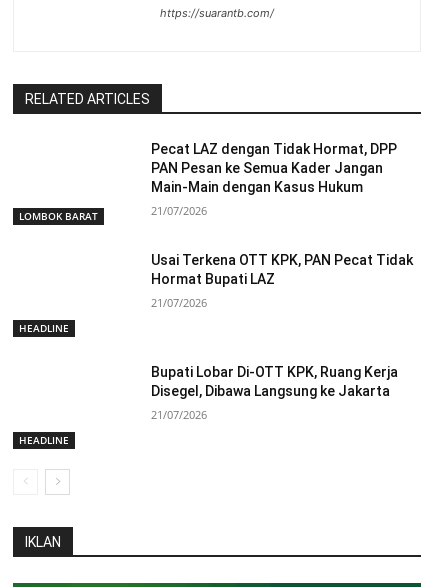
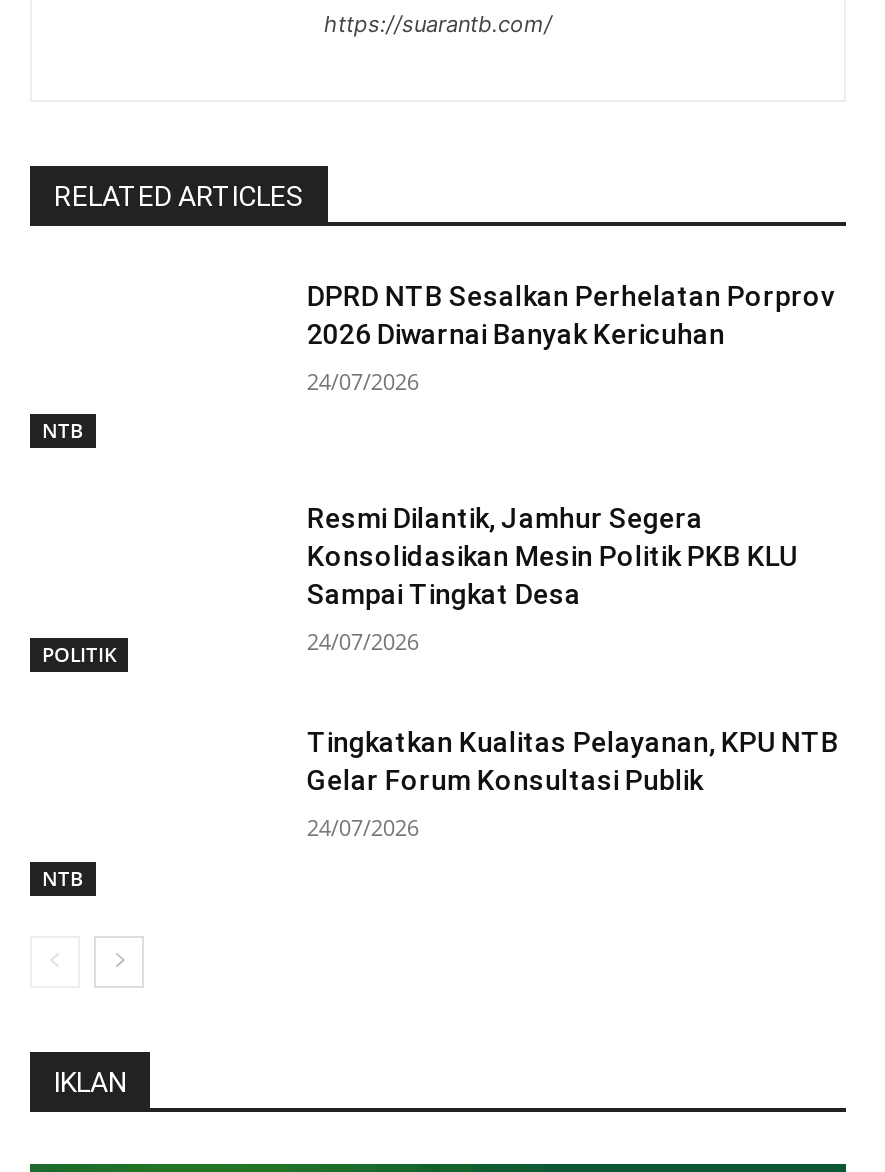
[151,141,397,195] Pecat LAZ dengan Tidak Hormat, DPP | PAN Pesan ke Semua Kader Jangan | Main-Main dengan Kasus Hukum -> [307,280,835,350] DPRD NTB Sesalkan Perhelatan Porprov | 2026 Diwarnai Banyak Kericuhan
[151,203,207,218] 21/07/2026 -> [307,366,419,396] 24/07/2026
[19,209,98,223] LOMBOK BARAT -> [42,417,84,445] NTB
[151,252,413,287] Usai Terkena OTT KPK, PAN Pecat Tidak | Hormat Bupati LAZ -> [307,503,797,611] Resmi Dilantik, Jamhur Segera | Konsolidasikan Mesin Politik PKB KLU | Sampai Tingkat Desa
[151,295,207,310] 21/07/2026 -> [307,627,419,657] 24/07/2026
[19,321,69,335] HEADLINE -> [42,640,116,668] POLITIK
[151,364,398,399] Bupati Lobar Di-OTT KPK, Ruang Kerja | Disegel, Dibawa Langsung ke Jakarta -> [307,726,839,796] Tingkatkan Kualitas Pelayanan, KPU NTB | Gelar Forum Konsultasi Publik
[151,407,207,422] 21/07/2026 -> [307,812,419,842] 24/07/2026
[19,433,69,447] HEADLINE -> [42,864,84,892] NTB

